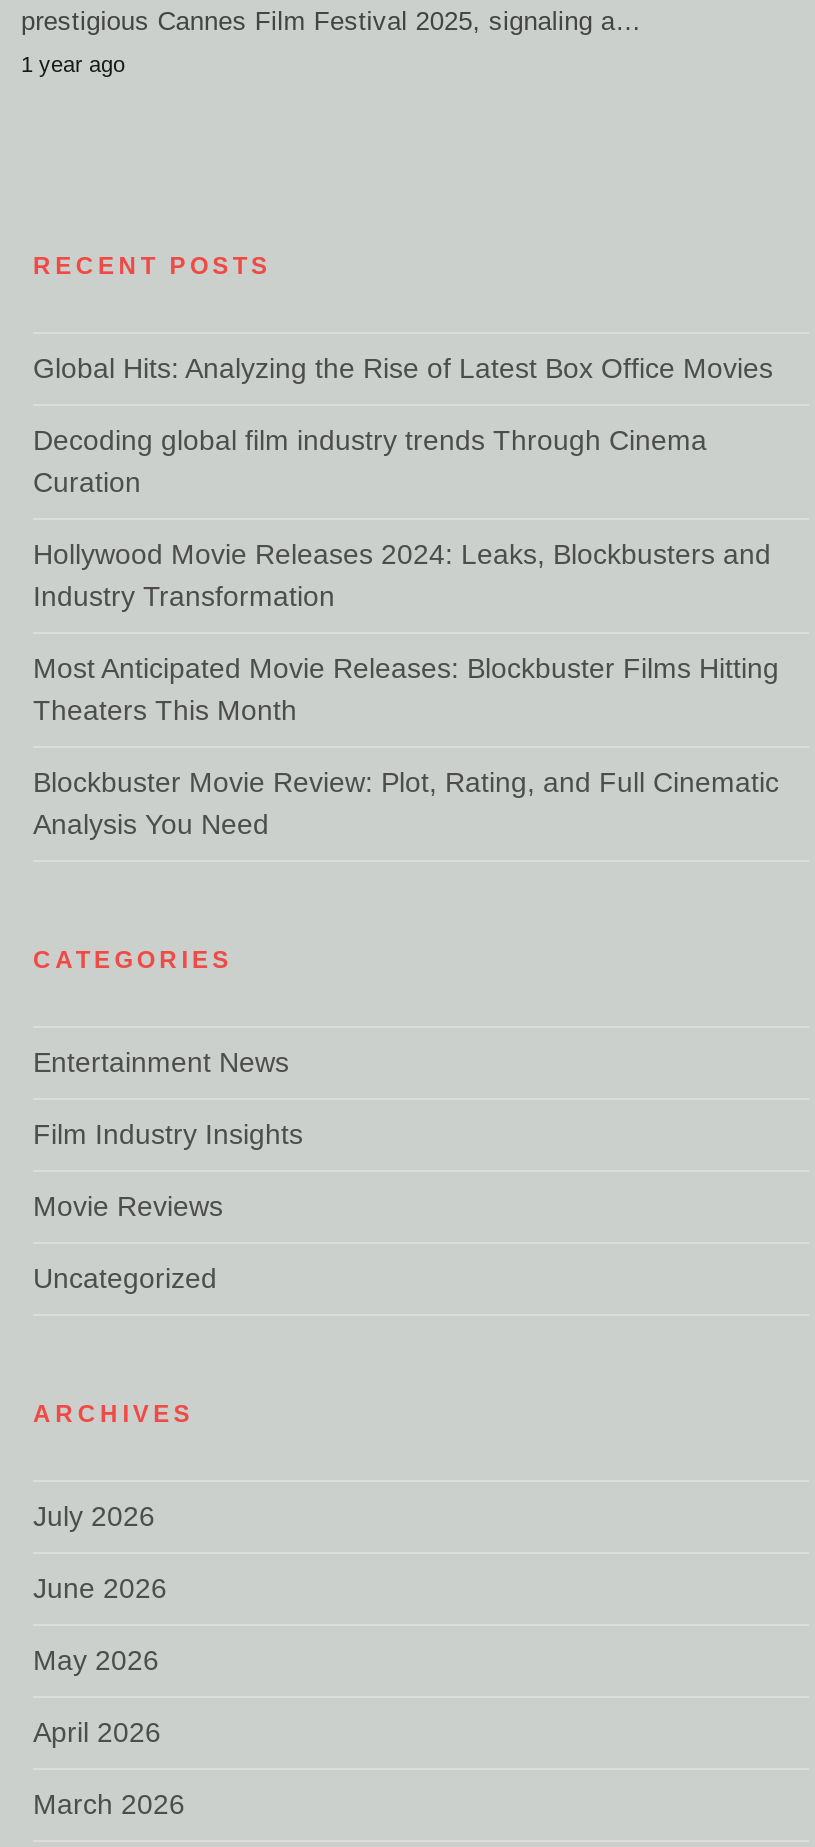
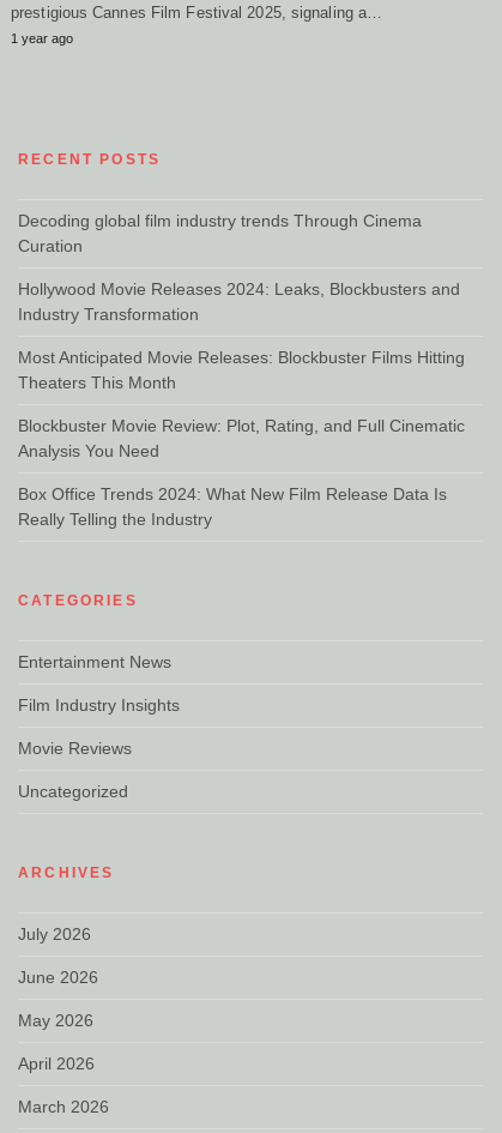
[33,351,773,383] Global Hits: Analyzing the Rise of Latest Box Office Movies -> none
moved [33,423,779,839] -> [18,210,465,460]: Decoding global film industry trends Through Cinema | Curation | Hollywood Movie Releases 2024: Leaks, Blockbusters and | Industry Transformation | Most Anticipated Movie Releases: Blockbuster Films Hitting | Theaters This Month | Blockbuster Movie Review: Plot, Rating, and Full Cinematic | Analysis You Need
none -> [18,484,447,528] Box Office Trends 2024: What New Film Release Data Is | Really Telling the Industry

